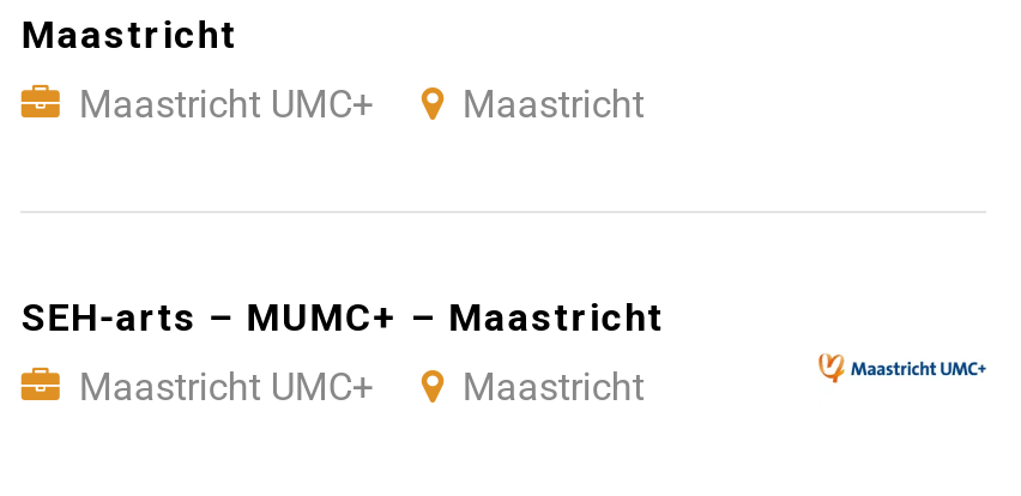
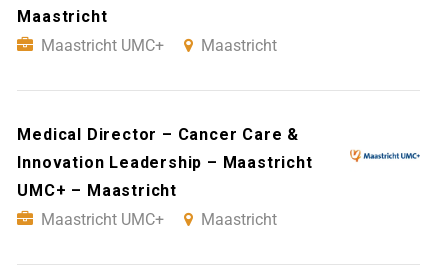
[21,296,664,341] SEH-arts – MUMC+ – Maastricht -> [17,124,313,199] Medical Director – Cancer Care & | Innovation Leadership – Maastricht | UMC+ – Maastricht

